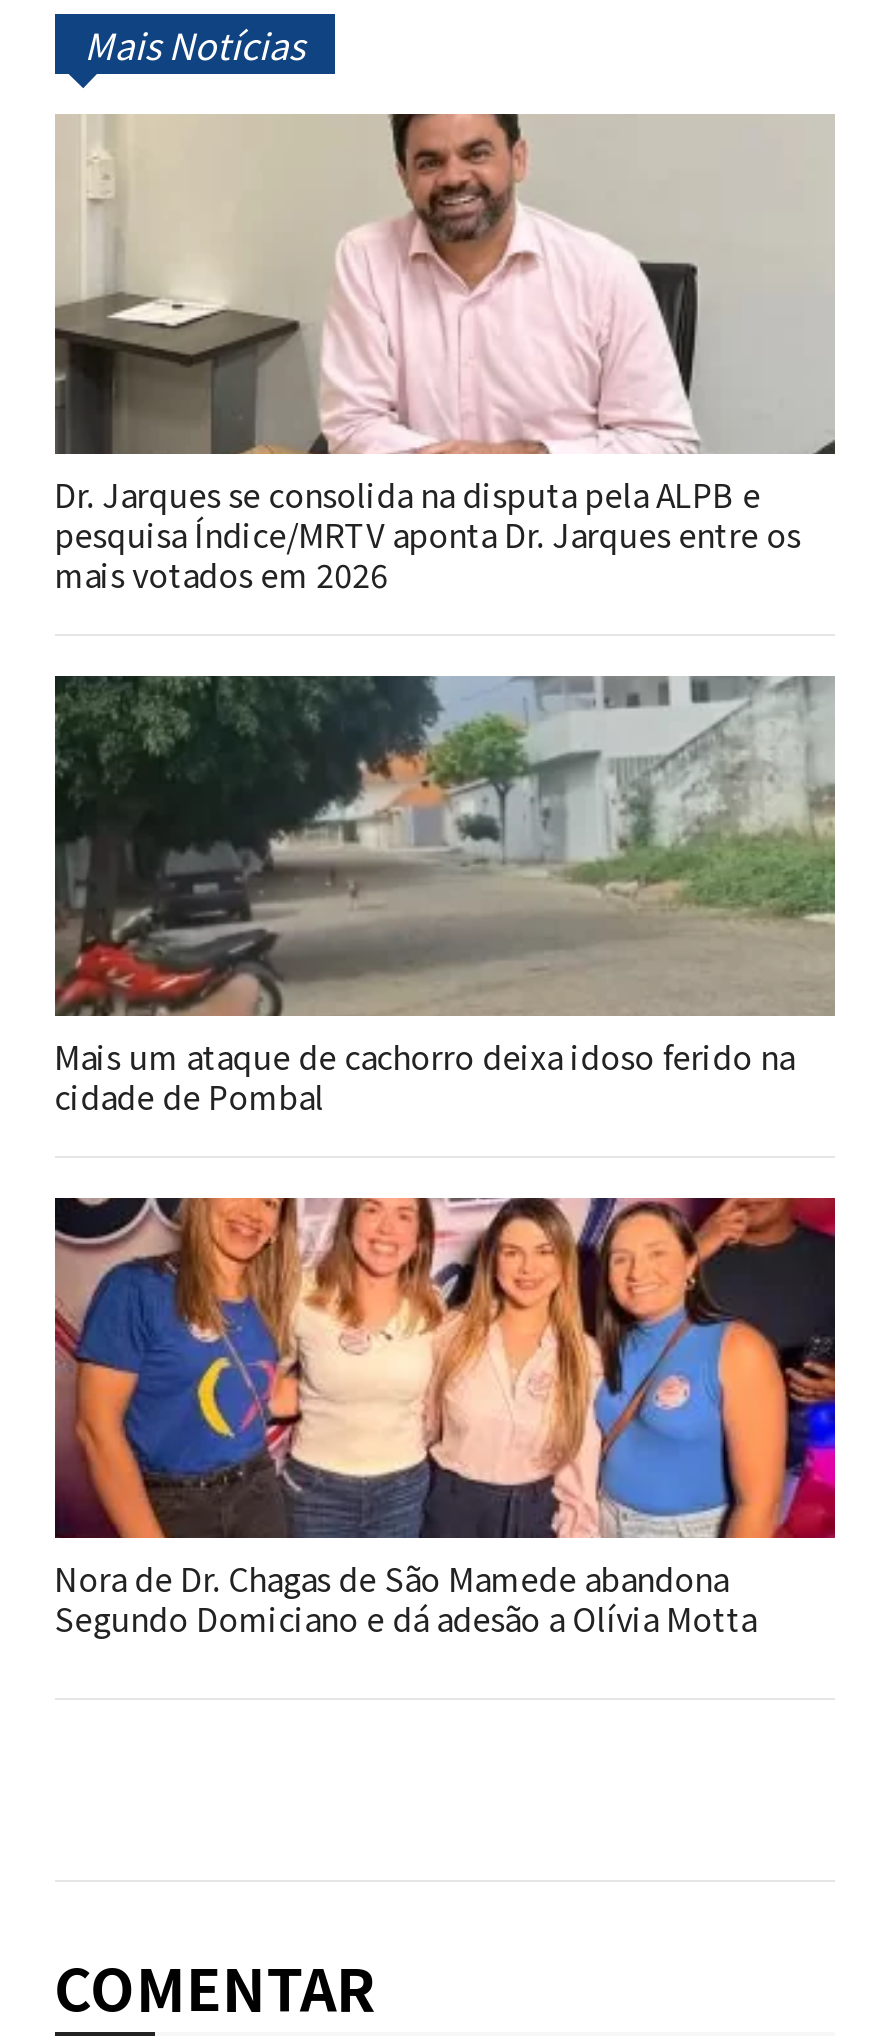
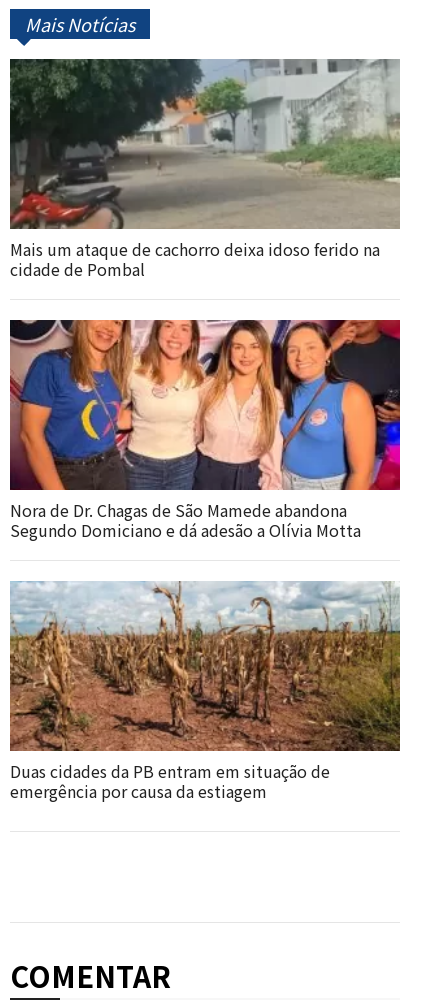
[54,112,835,598] [image] | Dr. Jarques se consolida na disputa pela ALPB e | pesquisa Índice/MRTV aponta Dr. Jarques entre os | mais votados em 2026 -> none
moved [53,672,839,1642] -> [9,57,402,542]: [image] | Mais um ataque de cachorro deixa idoso ferido na | cidade de Pombal | Nora de Dr. Chagas de São Mamede abandona | Segundo Domiciano e dá adesão a Olívia Motta
none -> [9,580,401,803] [image] | Duas cidades da PB entram em situação de | emergência por causa da estiagem

